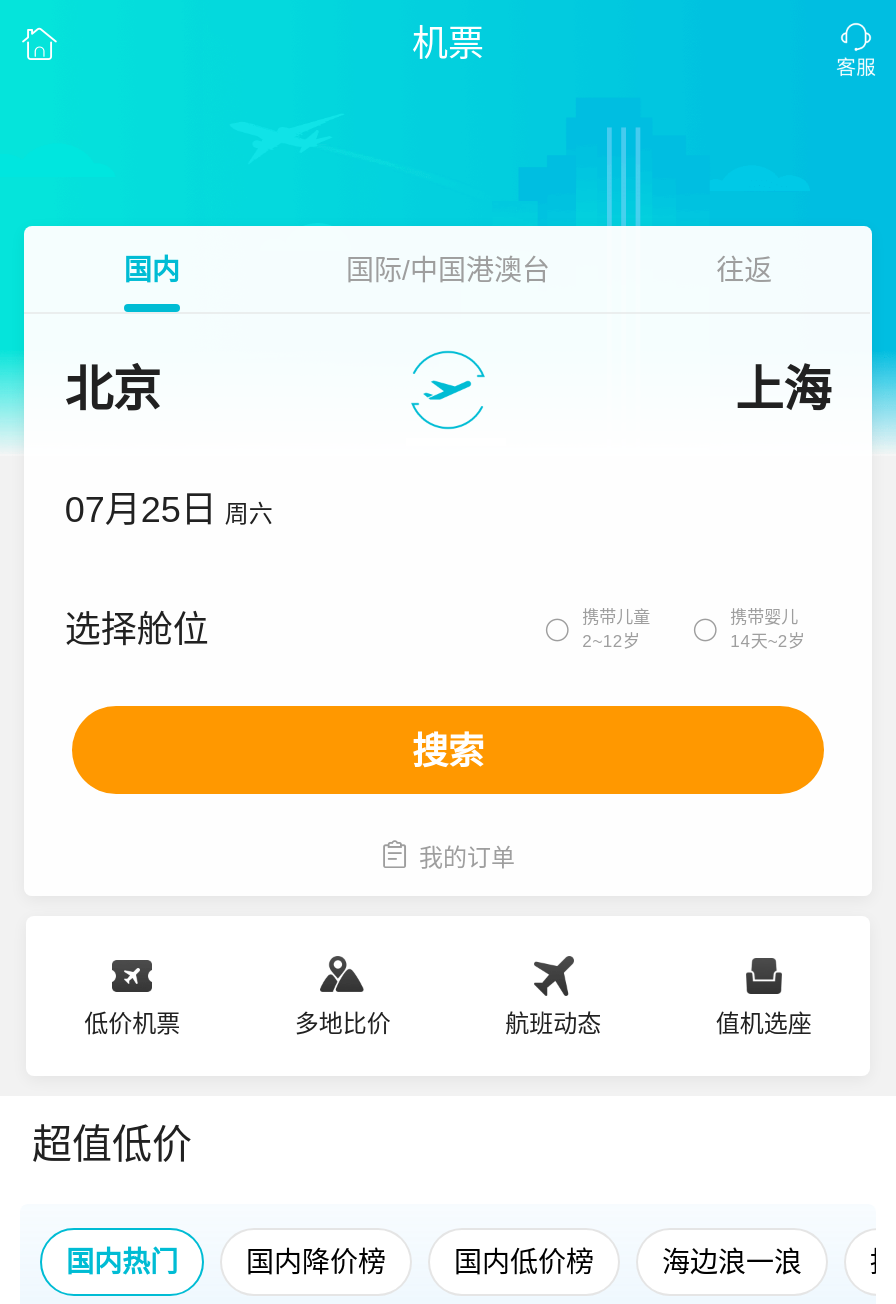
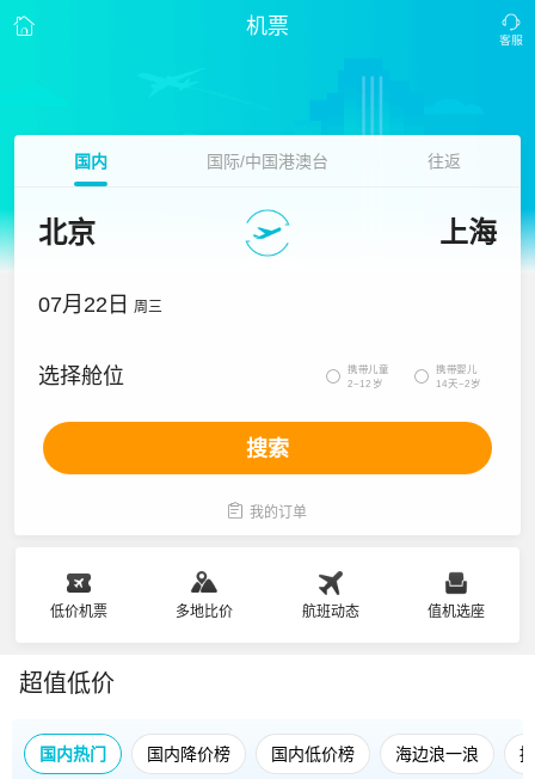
[65,490,273,530] 07月25日 周六 -> [39,293,163,317] 07月22日 周三

